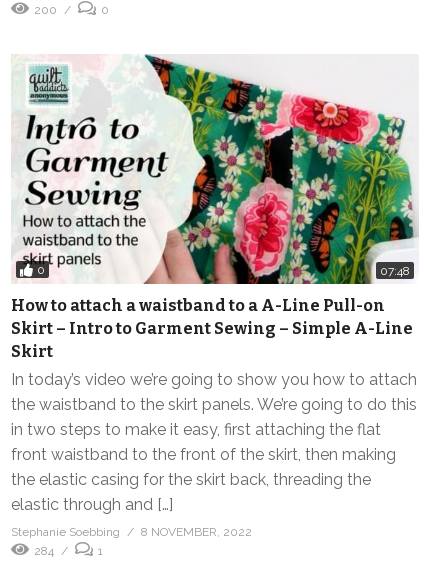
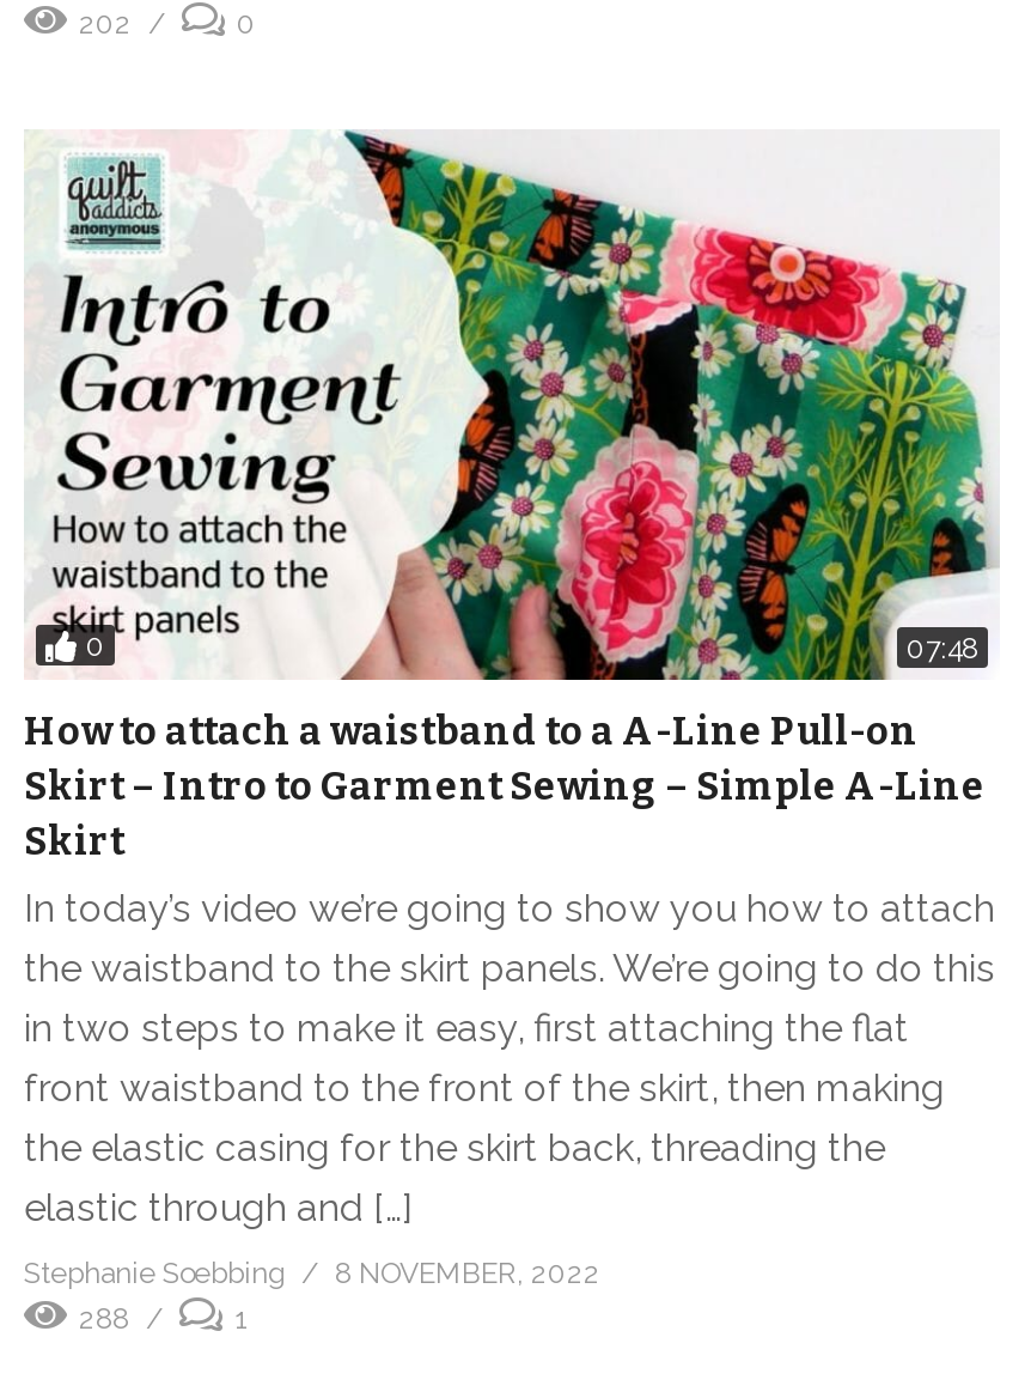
[34,3,57,17] 200 -> [79,8,132,41] 202
[34,544,54,558] 284 -> [79,1302,129,1335] 288

